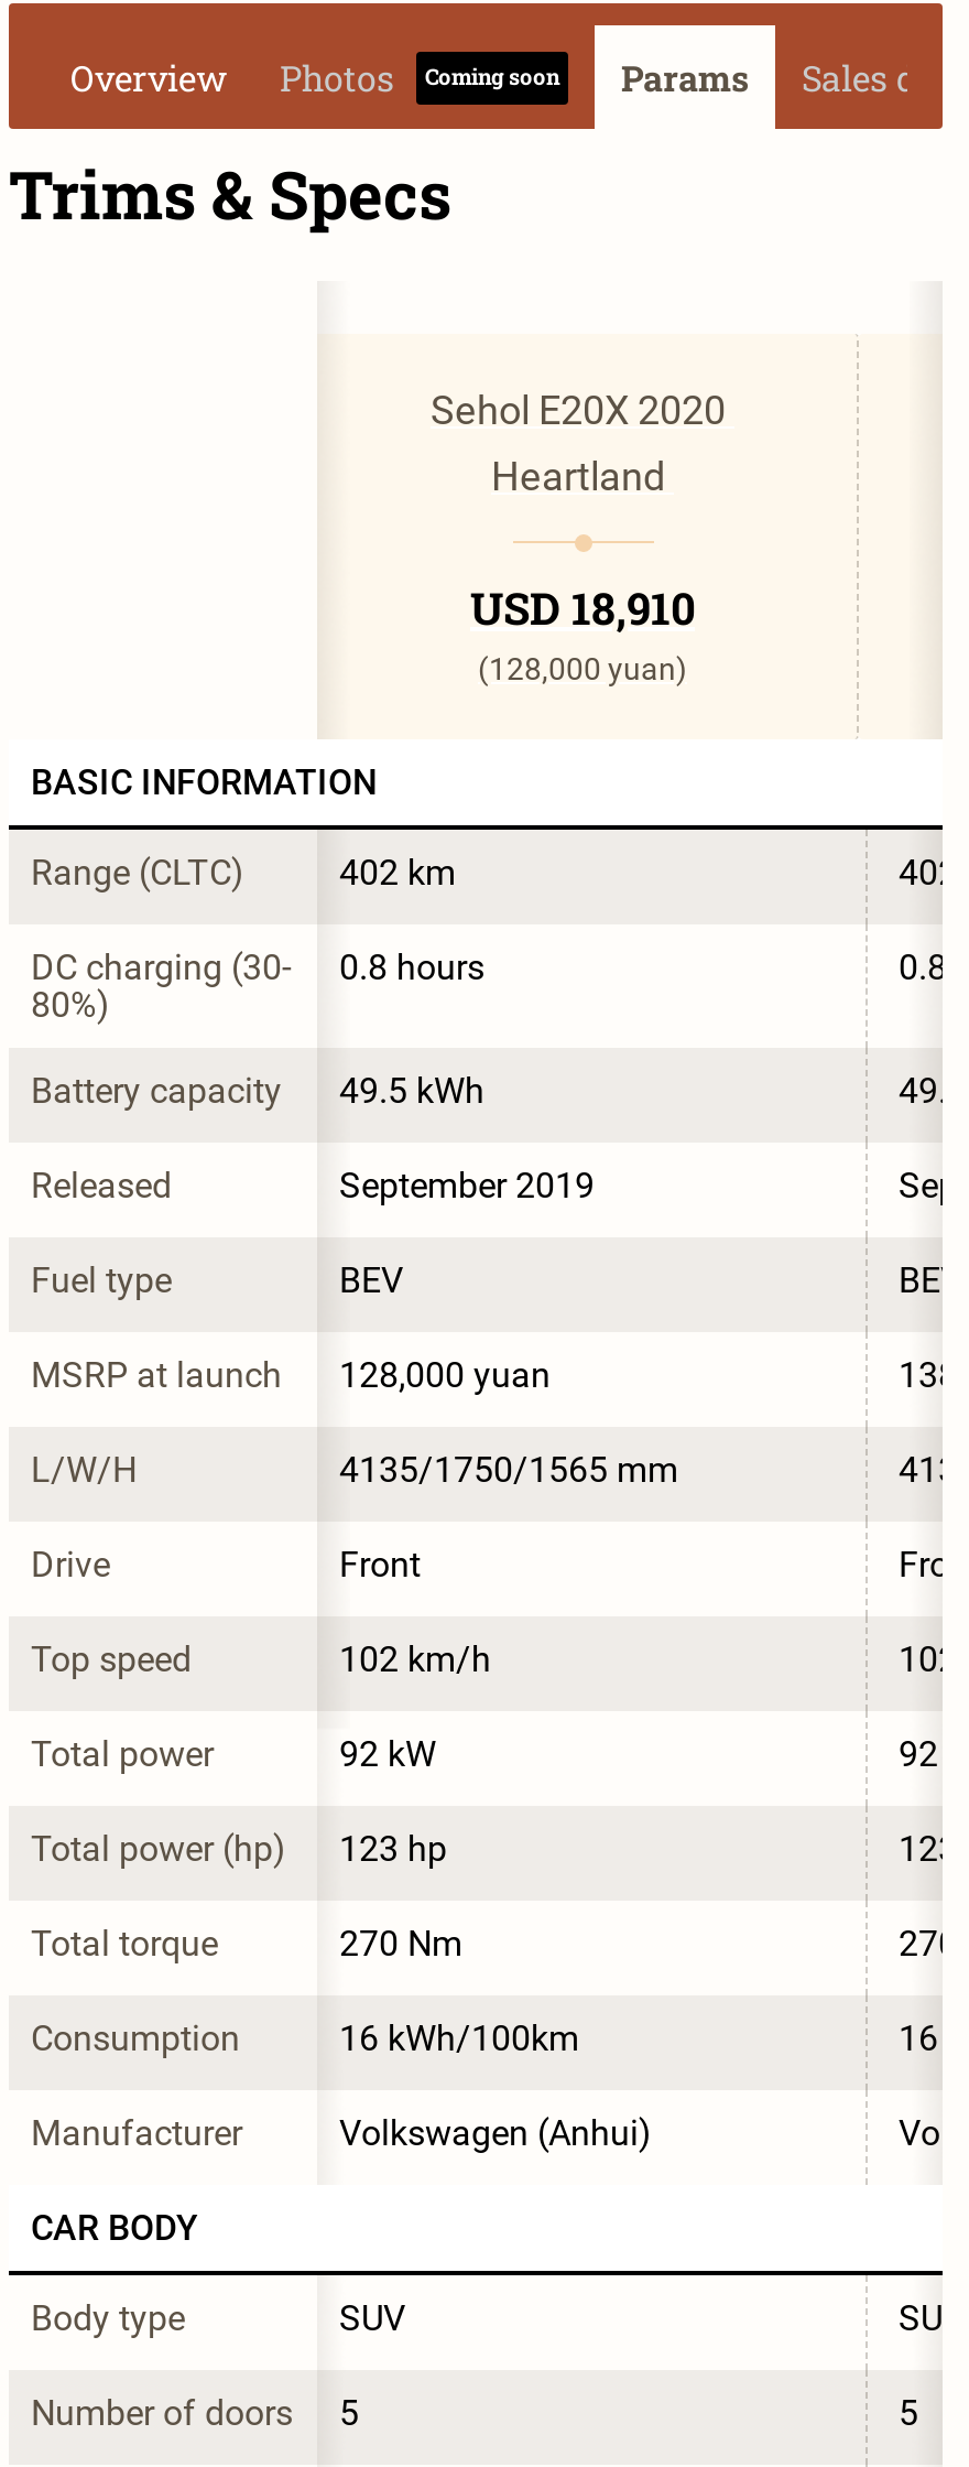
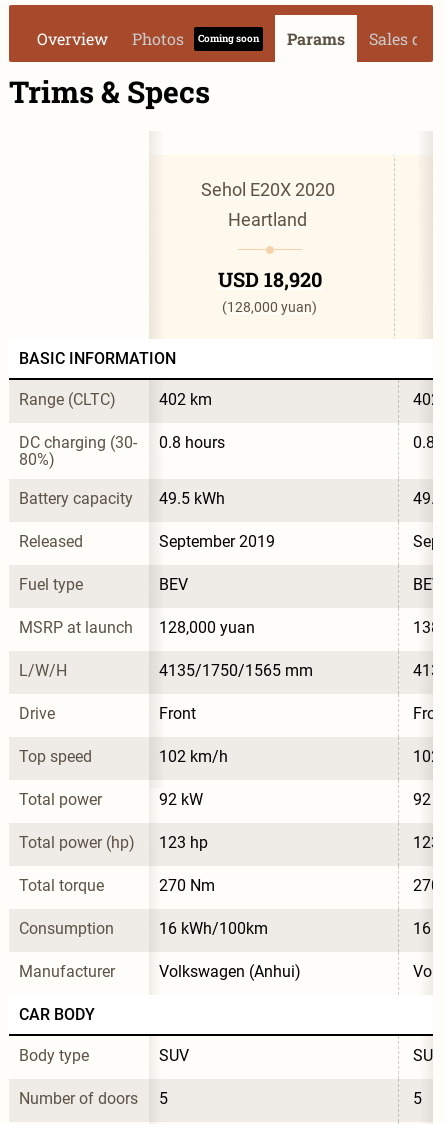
[470,579,695,636] USD 18,910 -> [217,266,321,292] USD 18,920

